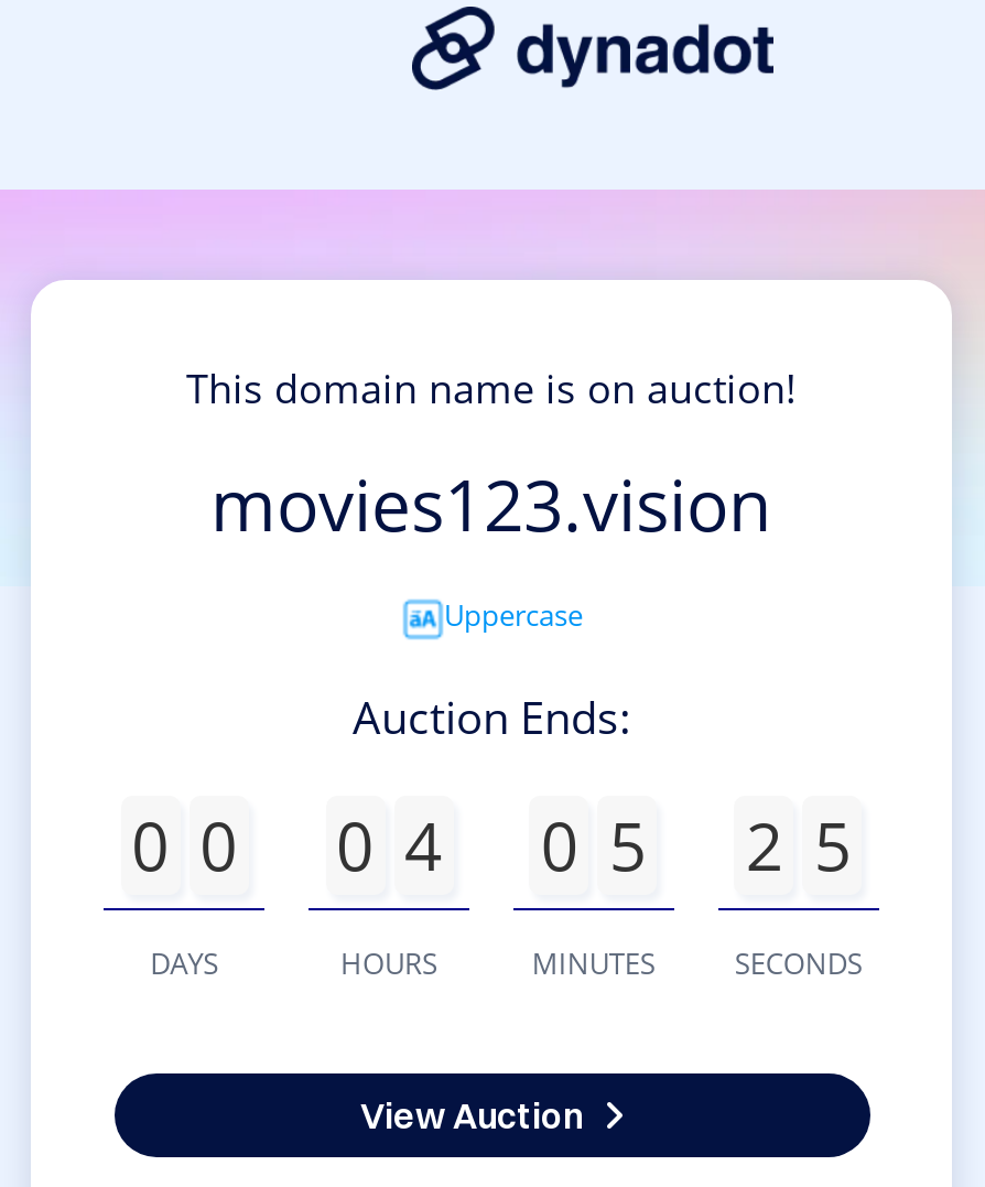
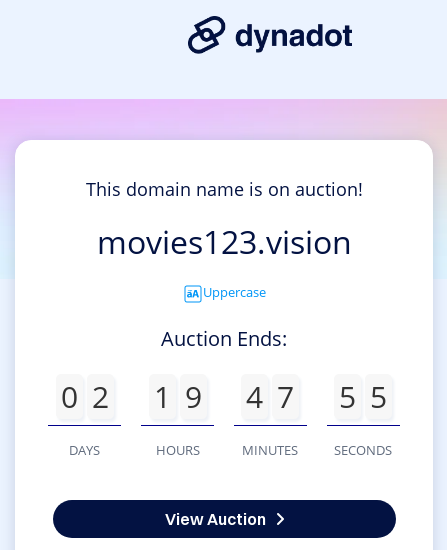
[131,800,237,891] 0 0 -> [61,376,109,417] 0 2
[336,800,442,891] 0 4 -> [153,376,201,417] 1 9
[541,800,647,891] 0 5 -> [246,376,294,417] 4 7
[745,800,851,891] 2 5 -> [339,376,387,417] 5 5

